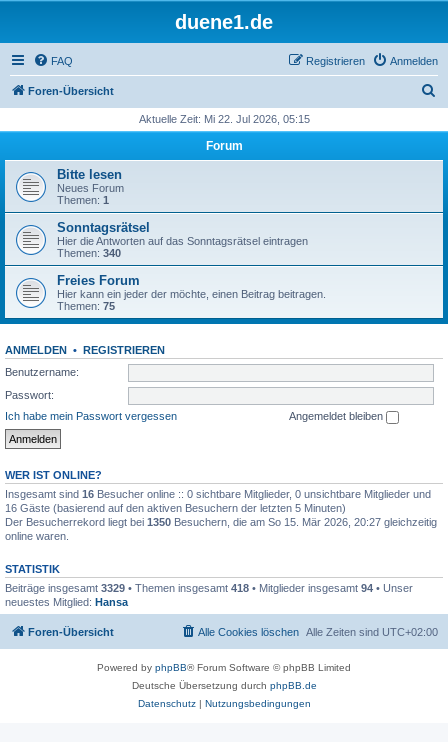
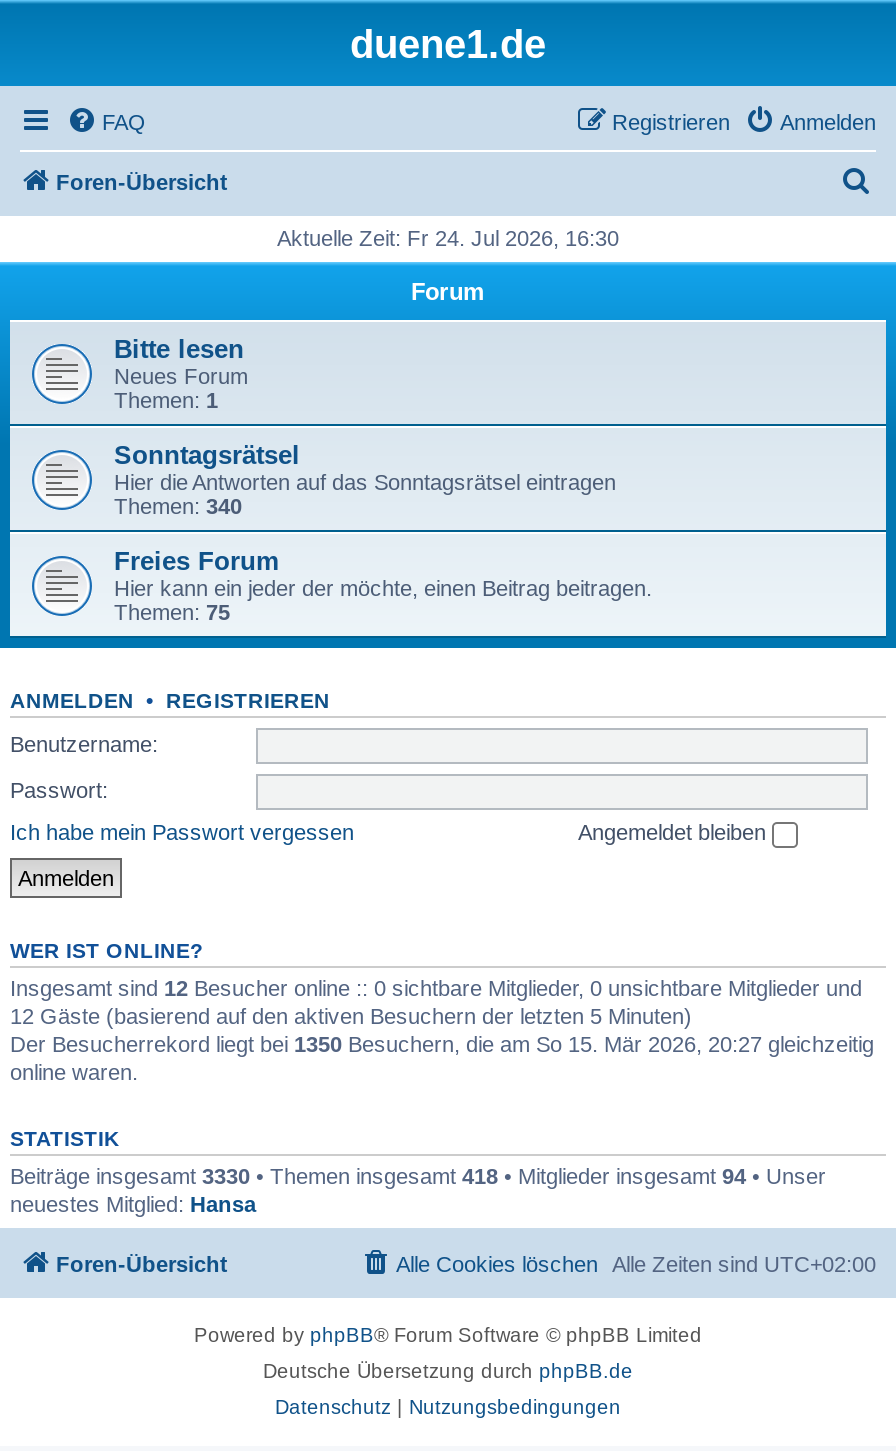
[138,113,309,125] Aktuelle Zeit: Mi 22. Jul 2026, 05:15 -> [277,226,619,250] Aktuelle Zeit: Fr 24. Jul 2026, 16:30
[5,488,431,500] Insgesamt sind 16 Besucher online :: 0 sichtbare Mitglieder, 0 unsichtbare Mitglieder und -> [10,975,862,999] Insgesamt sind 12 Besucher online :: 0 sichtbare Mitglieder, 0 unsichtbare Mitglieder und
[5,502,346,514] 16 Gäste (basierend auf den aktiven Besuchern der letzten 5 Minuten) -> [10,1003,692,1027] 12 Gäste (basierend auf den aktiven Besuchern der letzten 5 Minuten)
[5,582,413,594] Beiträge insgesamt 3329 • Themen insgesamt 418 • Mitglieder insgesamt 94 • Unser -> [10,1163,826,1187] Beiträge insgesamt 3330 • Themen insgesamt 418 • Mitglieder insgesamt 94 • Unser

